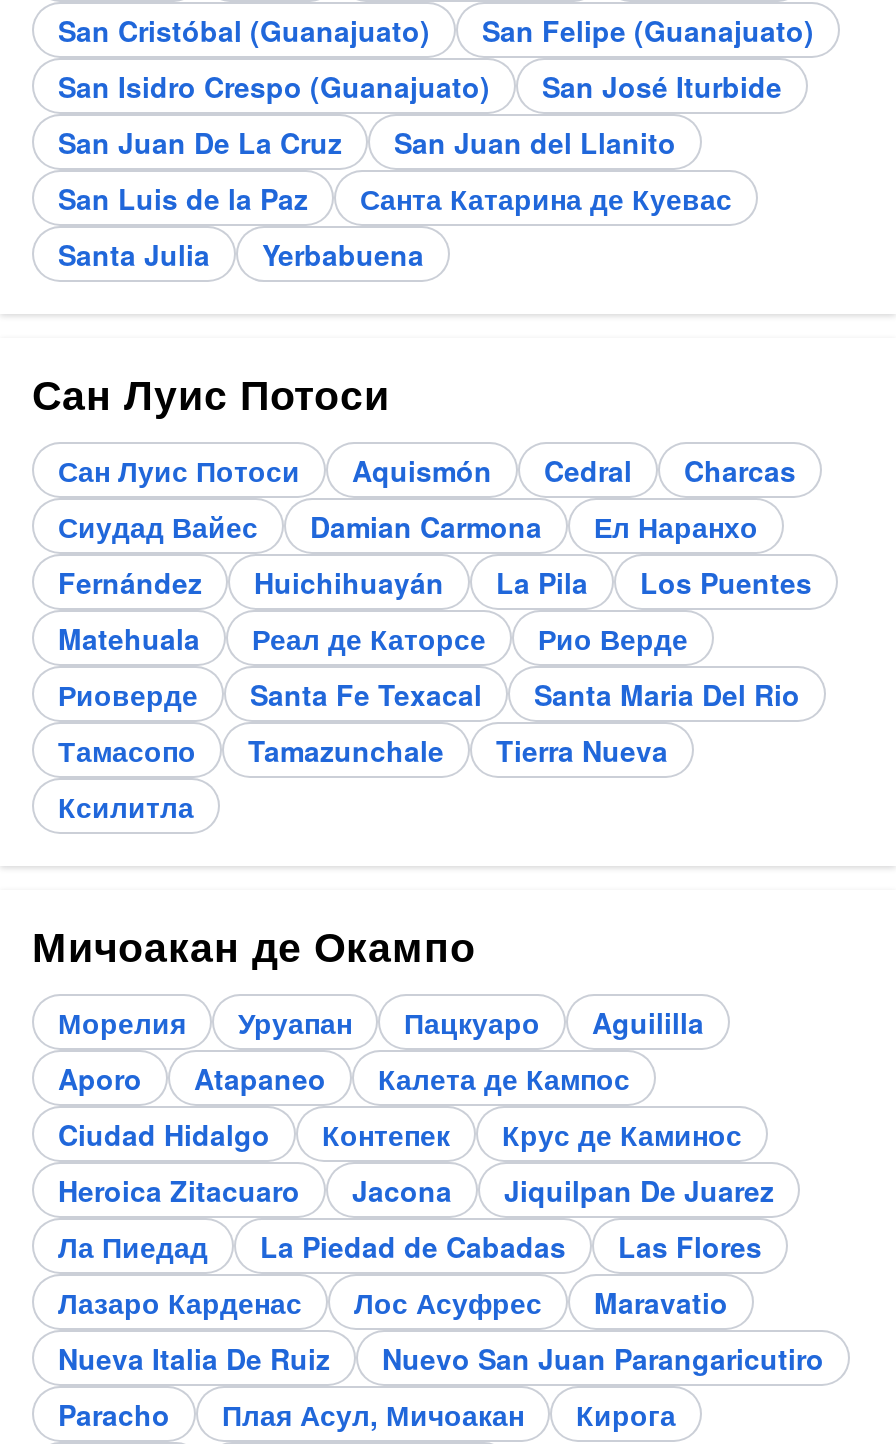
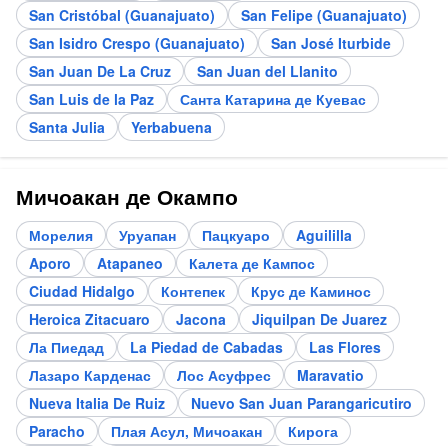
[32,363,812,825] Сан Луис Потоси | Сан Луис Потоси | Aquismón | Cedral | Charcas | Сиудад Вайес | Damian Carmona | Ел Наранхо | Fernández | Huichihuayán | La Pila | Los Puentes | Matehuala | Реал де Каторсе | Рио Верде | Риоверде | Santa Fe Texacal | Santa Maria Del Rio | Тамасопо | Tamazunchale | Tierra Nueva | Ксилитла -> none

